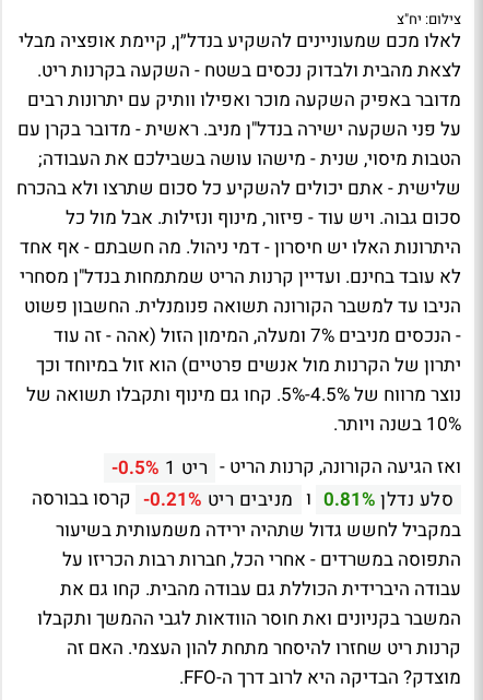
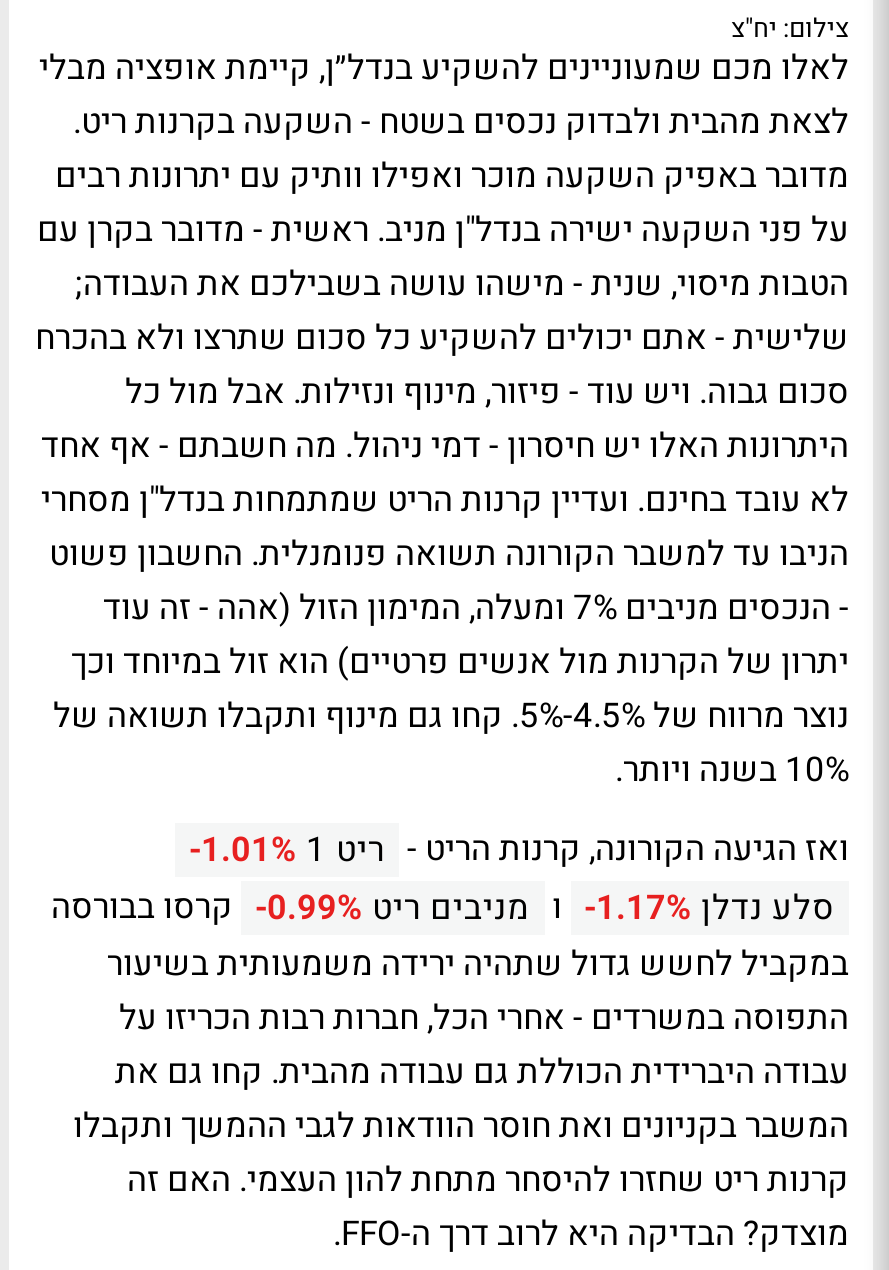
[111,454,461,482] ואז הגיעה הקורונה, קרנות הריט - ריט 1 -0.5% -> [189,825,849,876] ואז הגיעה הקורונה, קרנות הריט - ריט 1 -1.01%
[32,486,453,514] סלע נדלן 0.81% ו מניבים ריט -0.21% קרסו בבורסה -> [51,883,835,934] סלע נדלן -1.17% ו מניבים ריט -0.99% קרסו בבורסה

